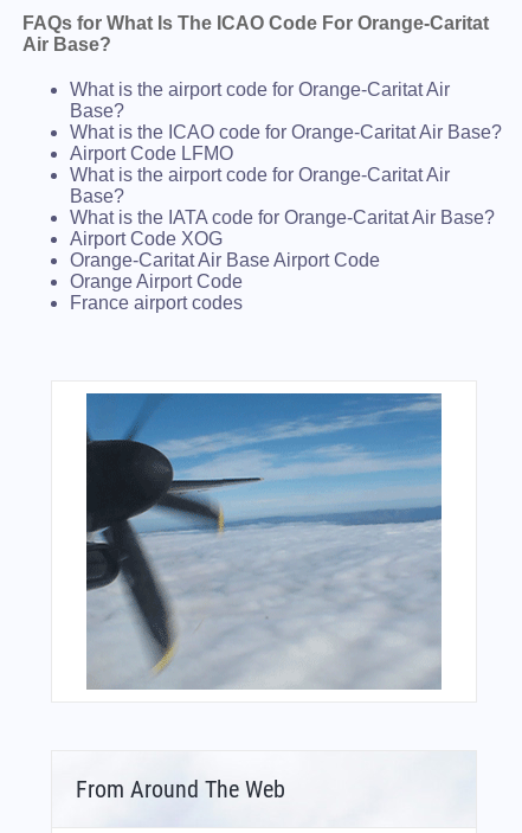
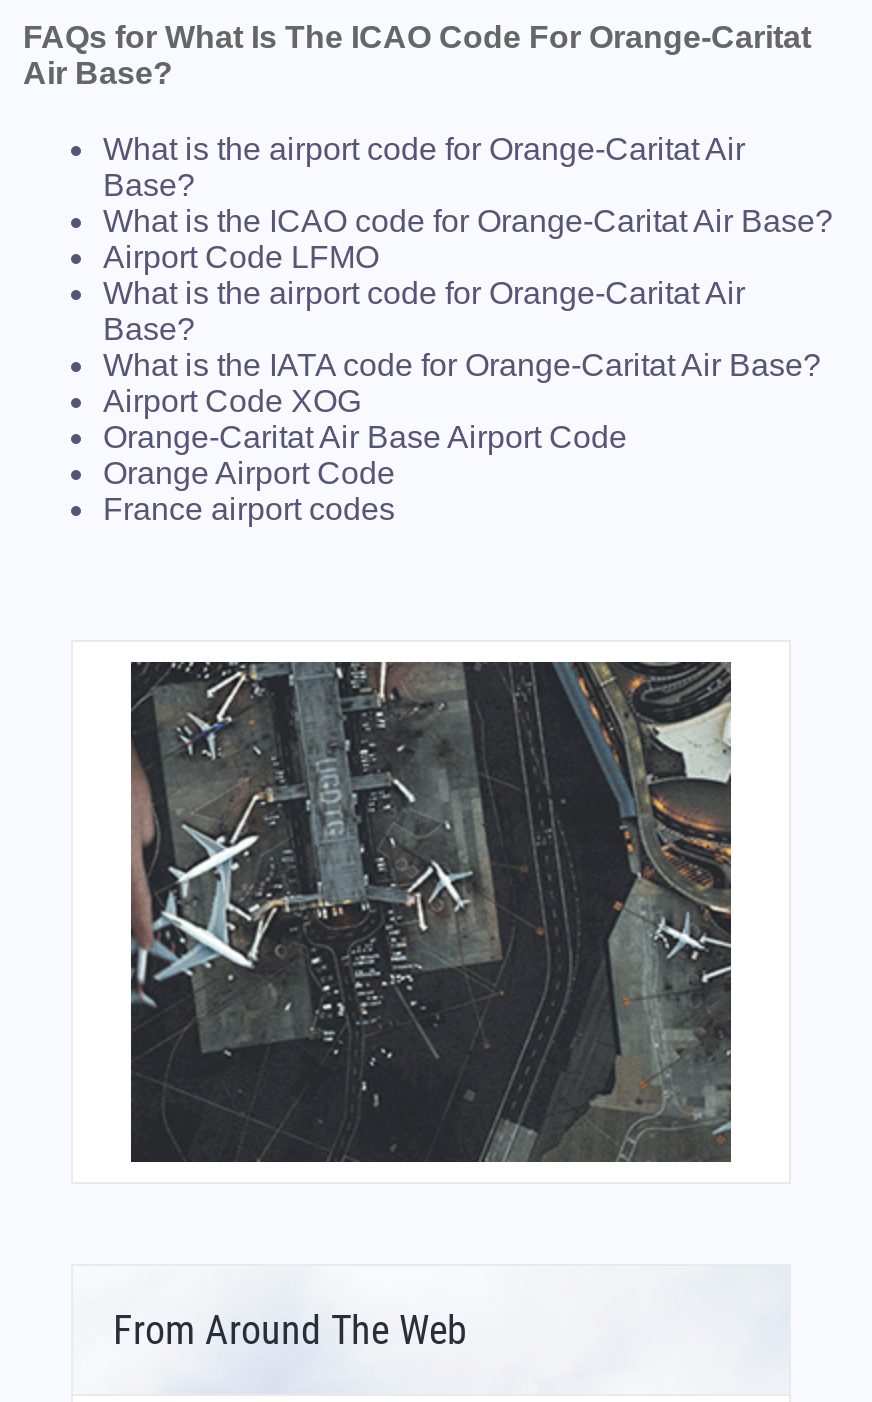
[85,392,443,690] [image] -> [129,660,733,1164] [image]

